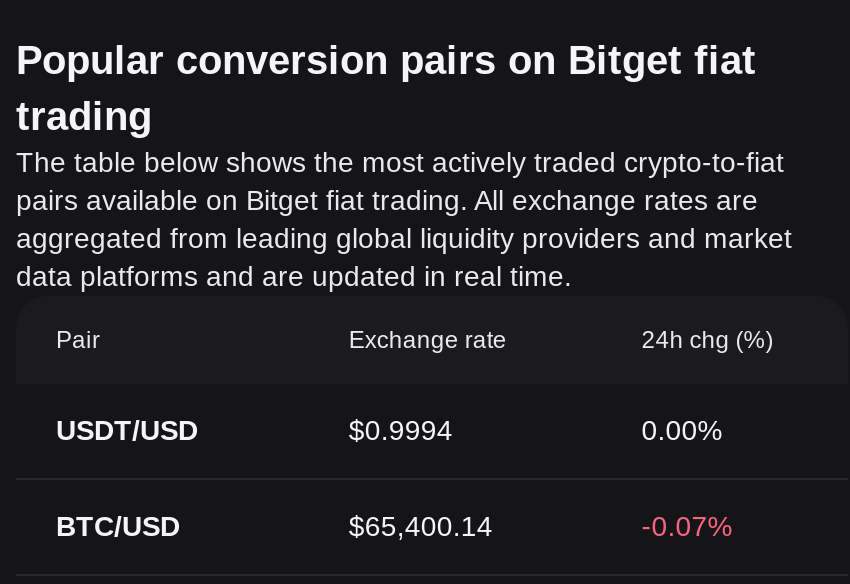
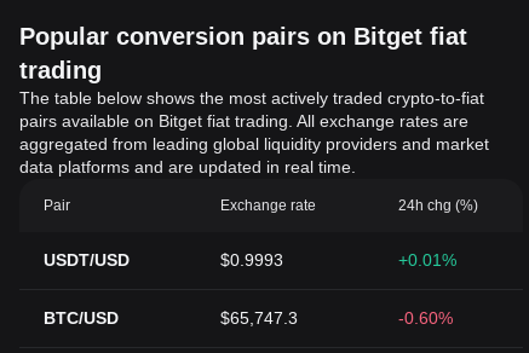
[349,414,453,446] $0.9994 -> [221,250,284,270] $0.9993
[642,414,722,446] 0.00% -> [398,250,456,270] +0.01%
[349,510,493,542] $65,400.14 -> [221,308,298,328] $65,747.3
[642,510,732,542] -0.07% -> [398,308,452,328] -0.60%

